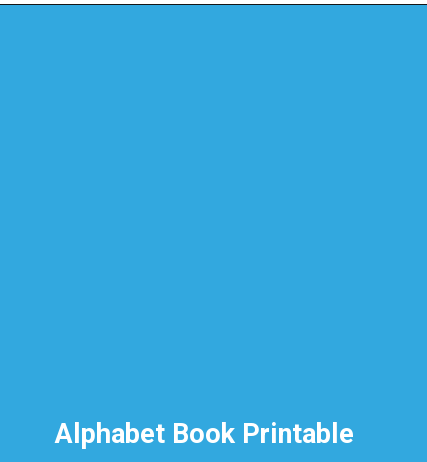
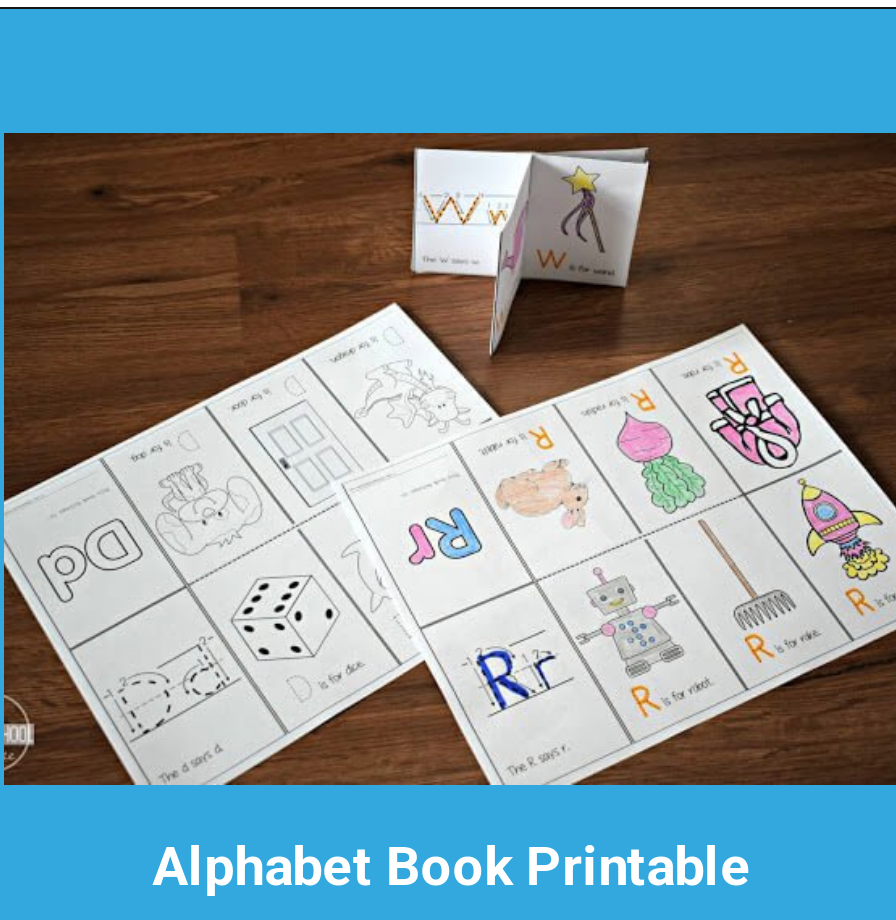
none -> [6,131,890,787] [image]

